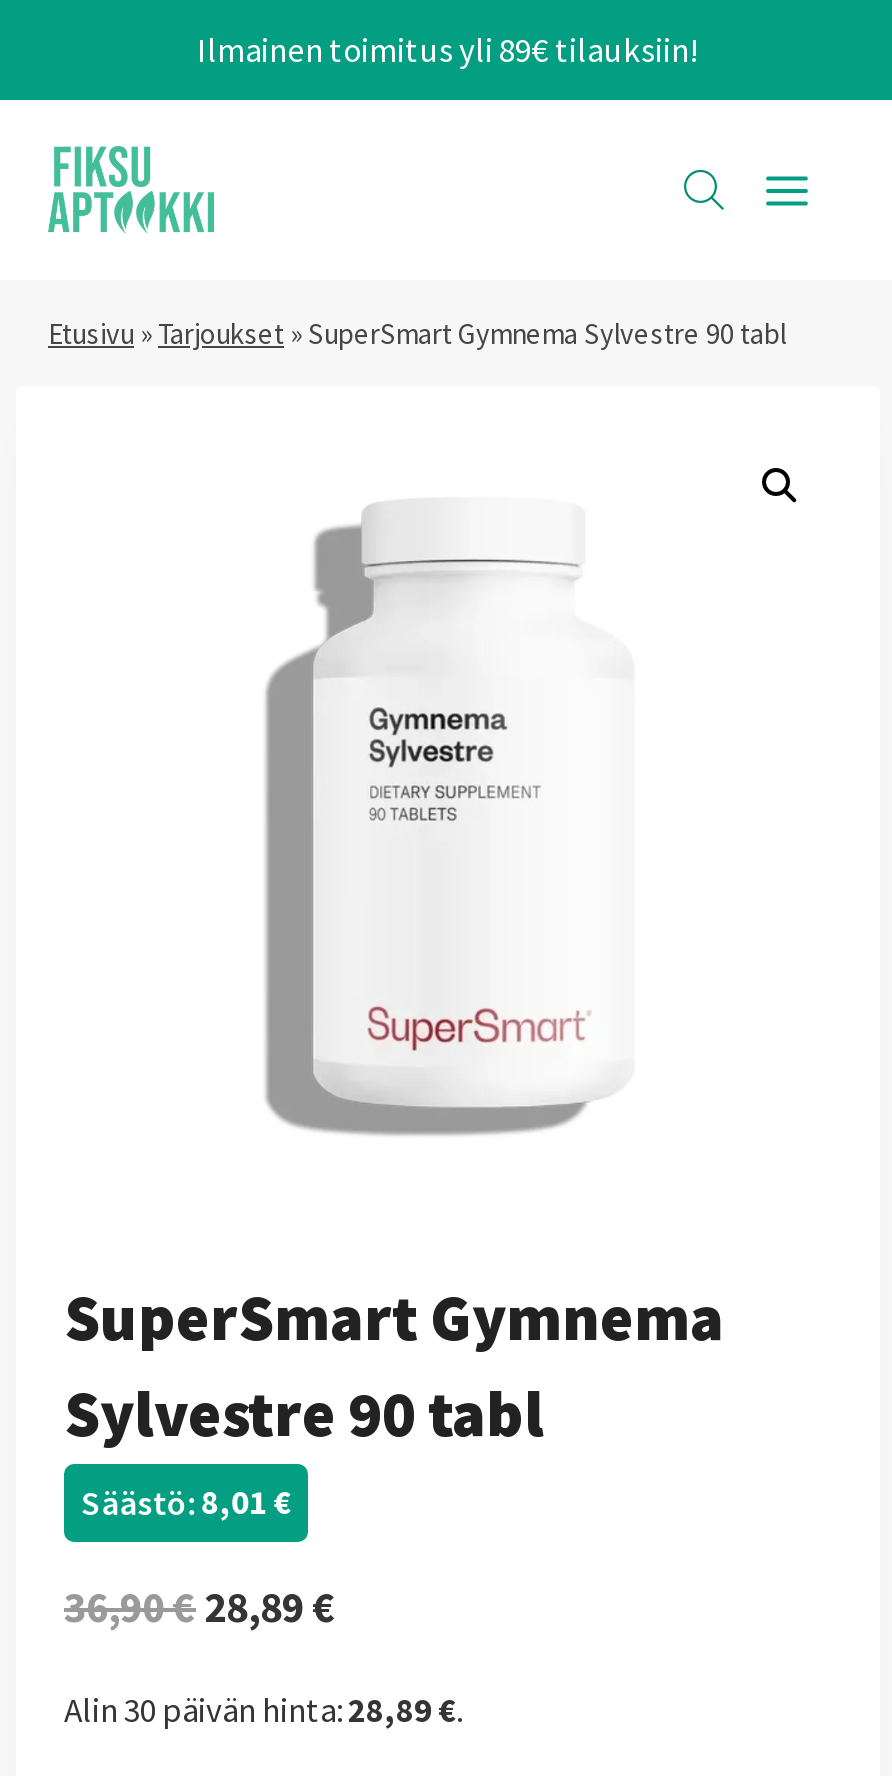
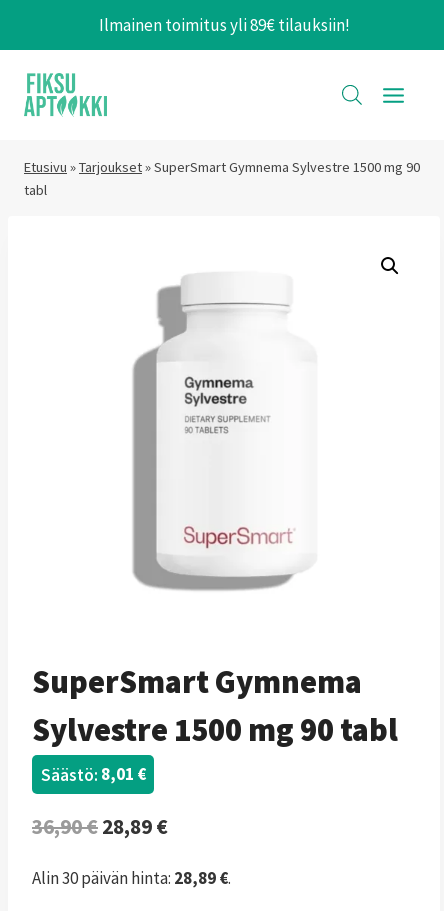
[48,316,786,352] Etusivu» Tarjoukset» SuperSmart Gymnema Sylvestre 90 tabl -> [24,158,420,199] Etusivu»Tarjoukset» SuperSmart Gymnema Sylvestre 1500 mg 90 | tabl
[64,1375,544,1455] Sylvestre 90 tabl -> [32,710,398,750] Sylvestre 1500 mg 90 tabl

